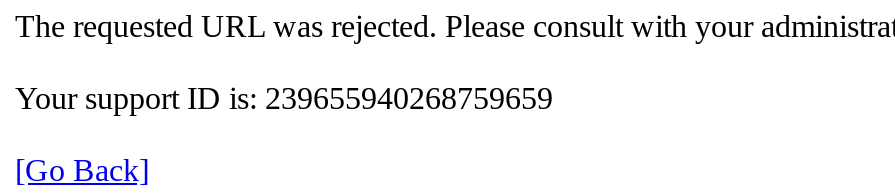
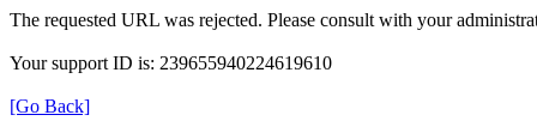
[15,81,553,115] Your support ID is: 239655940268759659 -> [10,53,332,73] Your support ID is: 239655940224619610

